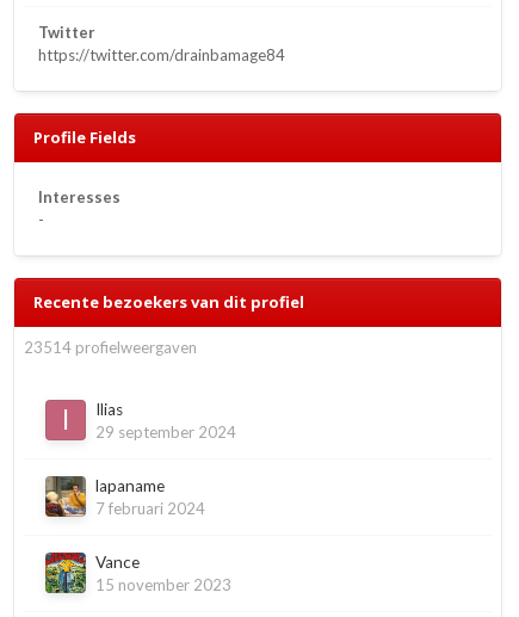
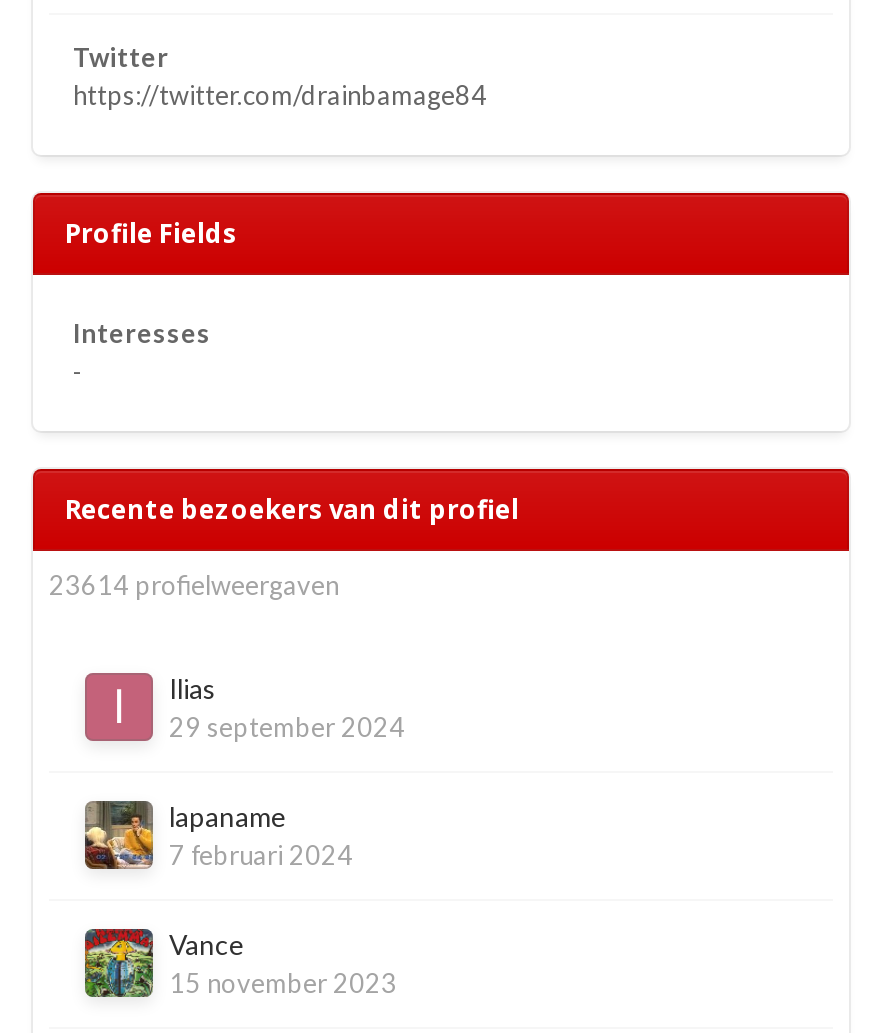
[24,338,197,357] 23514 profielweergaven -> [49,569,339,601] 23614 profielweergaven

